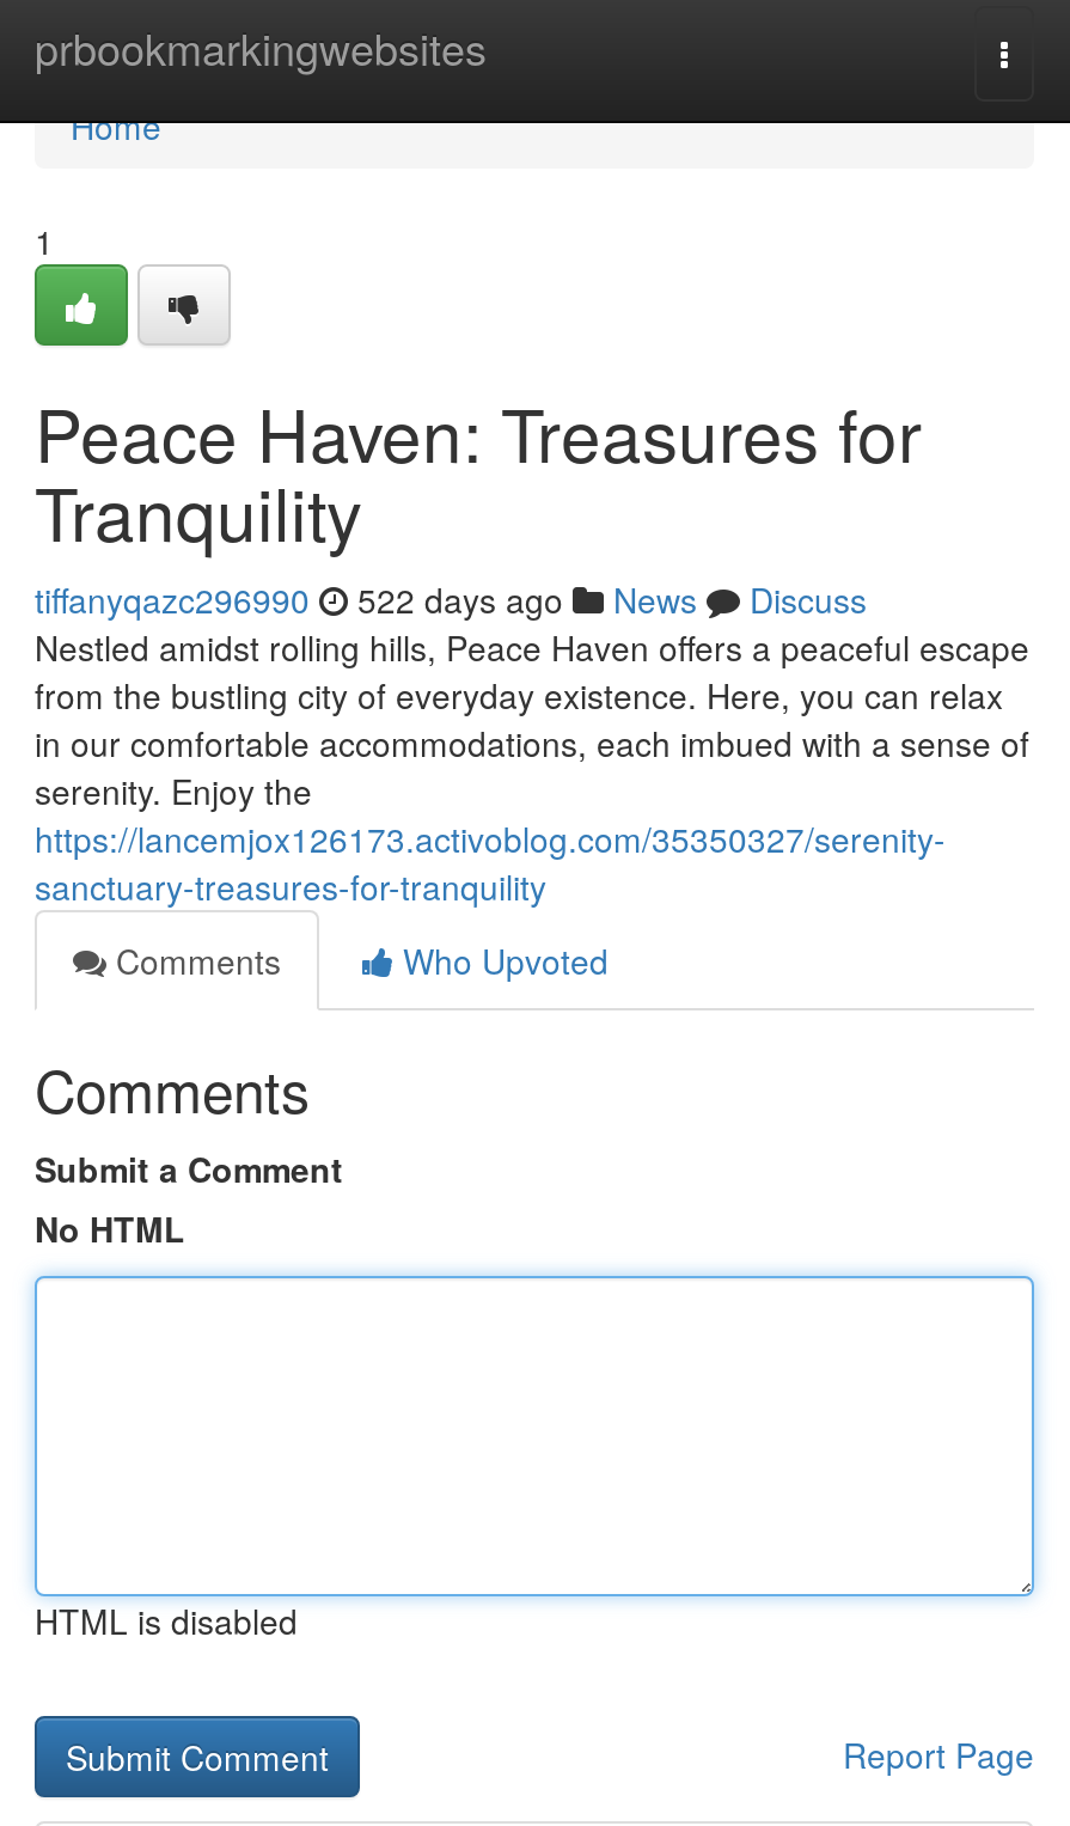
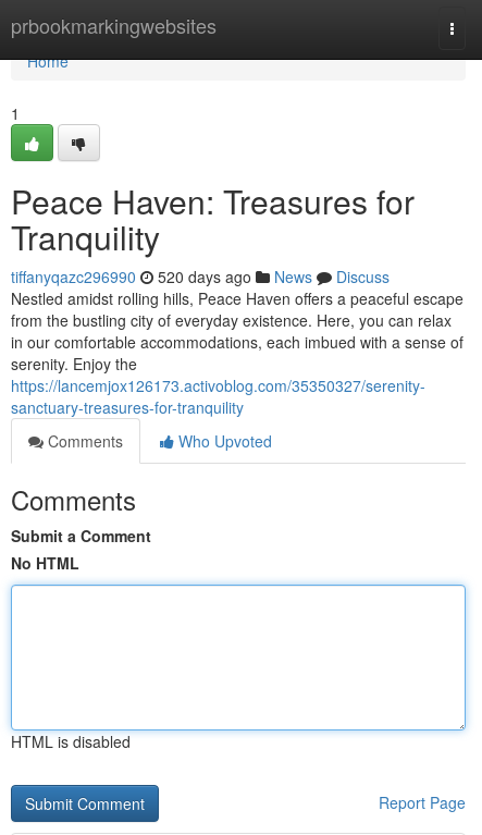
[35,575,867,623] tiffanyqazc296990 522 days ago News Discuss -> [11,266,390,287] tiffanyqazc296990 520 days ago News Discuss

